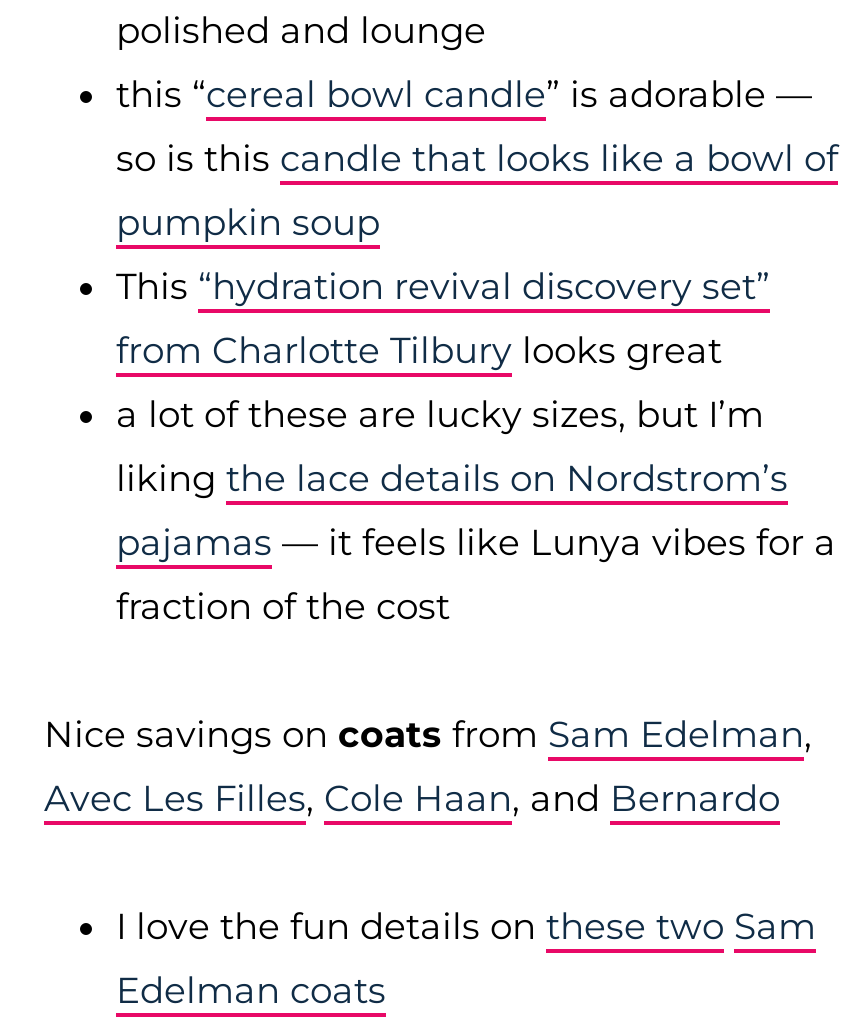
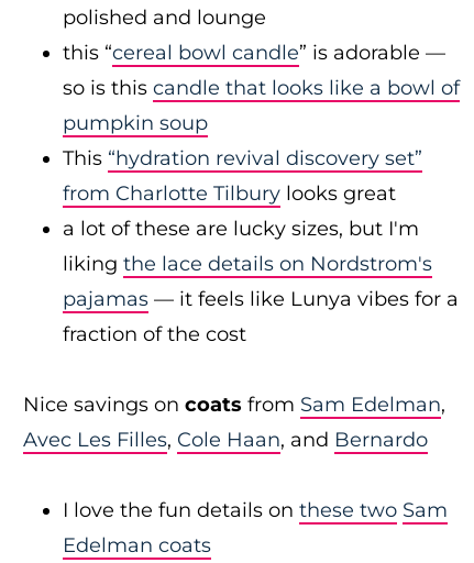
[116,393,764,437] a lot of these are lucky sizes, but I’m -> [63,217,419,241] a lot of these are lucky sizes, but I'm
[116,457,788,501] liking the lace details on Nordstrom’s -> [63,252,432,276] liking the lace details on Nordstrom's

